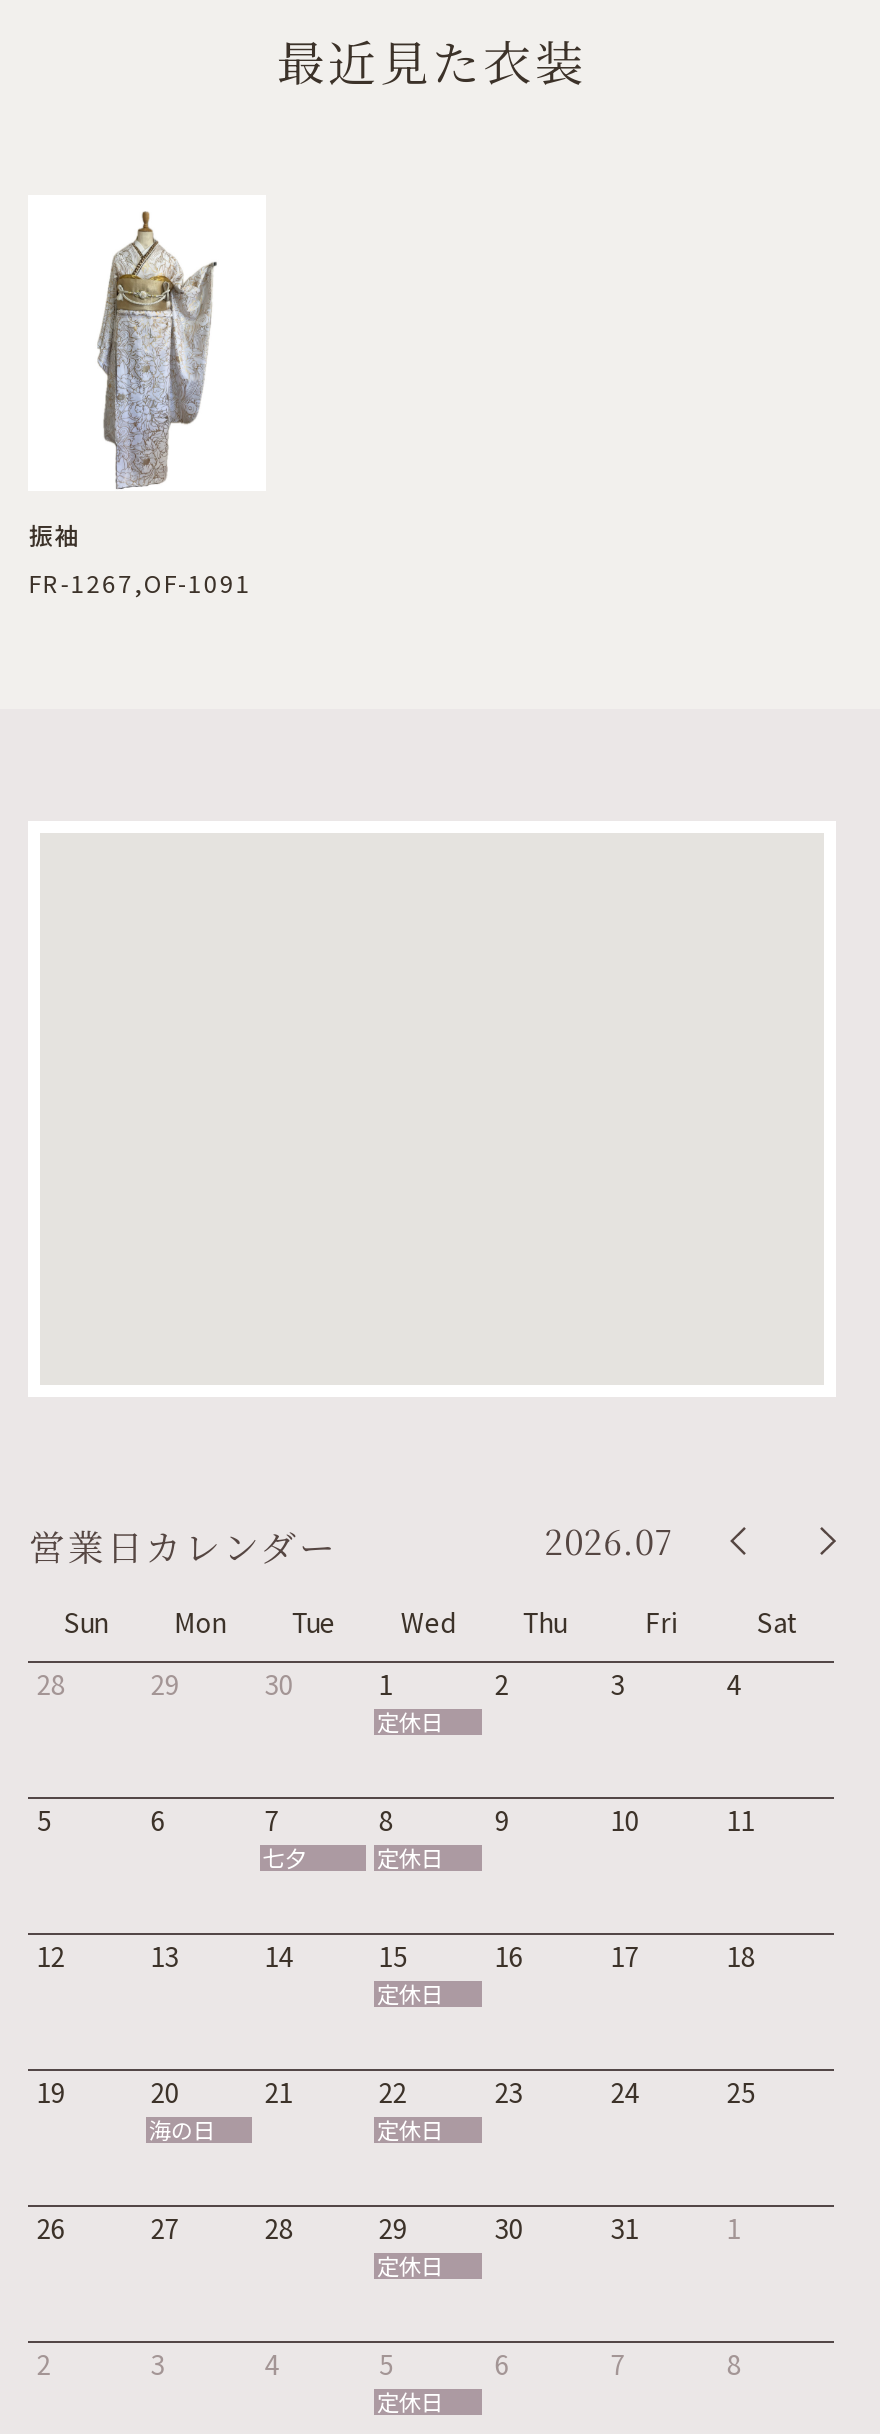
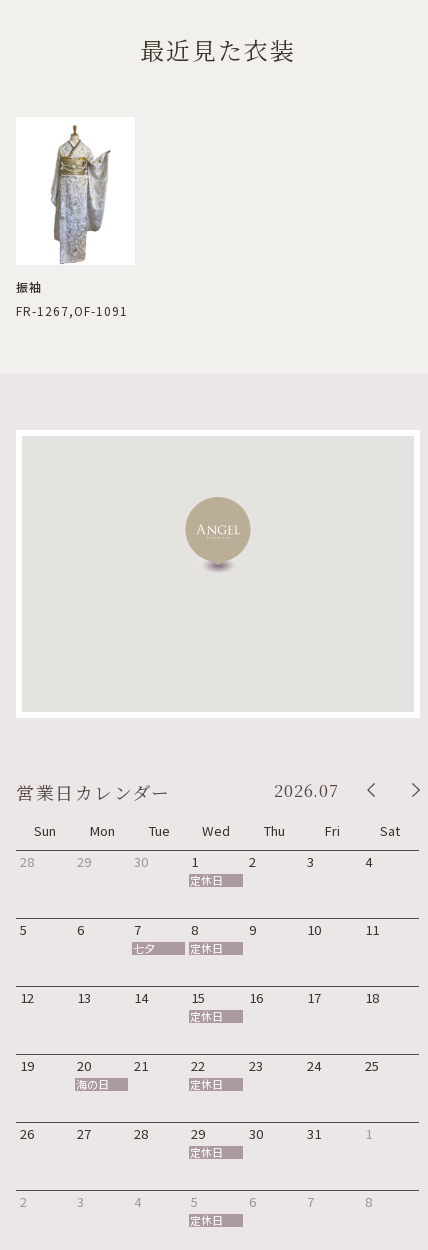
none -> [184,496,251,573] [image]

